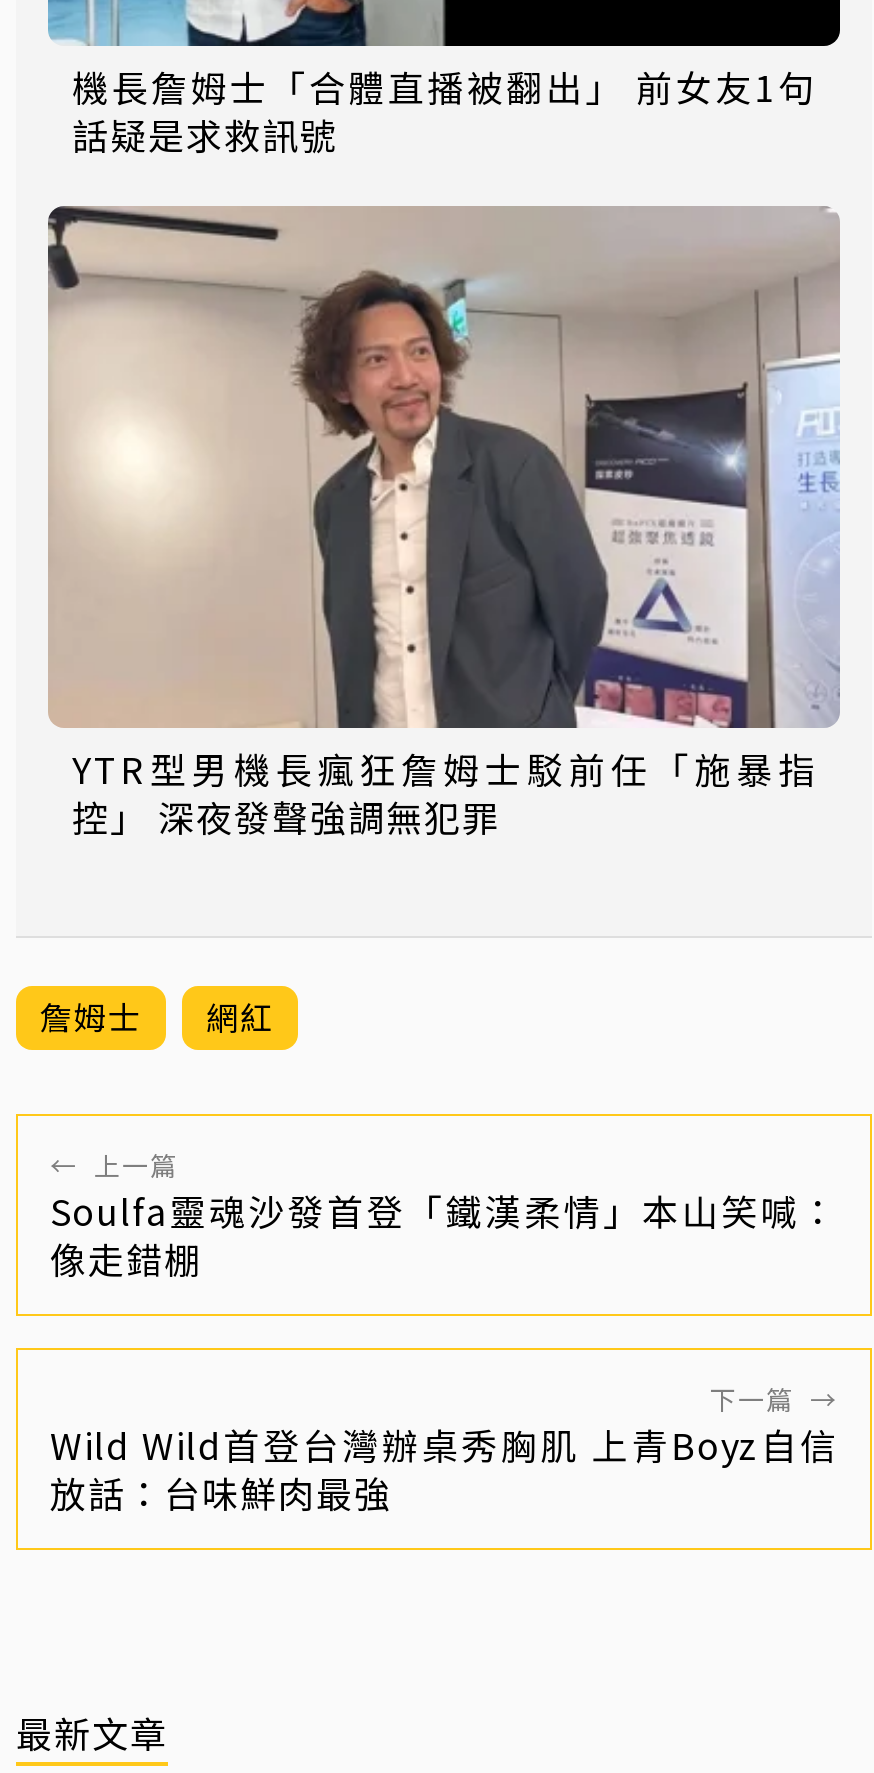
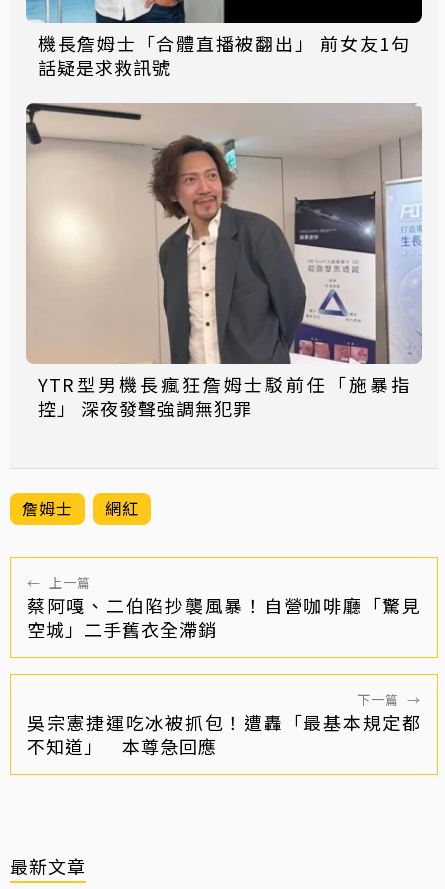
[50,1185,838,1285] Soulfa靈魂沙發首登「鐵漢柔情」本山笑喊： | 像走錯棚 -> [27,592,421,642] 蔡阿嘎、二伯陷抄襲風暴！自營咖啡廳「驚見 | 空城」二手舊衣全滯銷
[50,1419,838,1519] Wild Wild首登台灣辦桌秀胸肌 上青Boyz自信 | 放話：台味鮮肉最強 -> [27,709,421,759] 吳宗憲捷運吃冰被抓包！遭轟「最基本規定都 | 不知道」 本尊急回應

